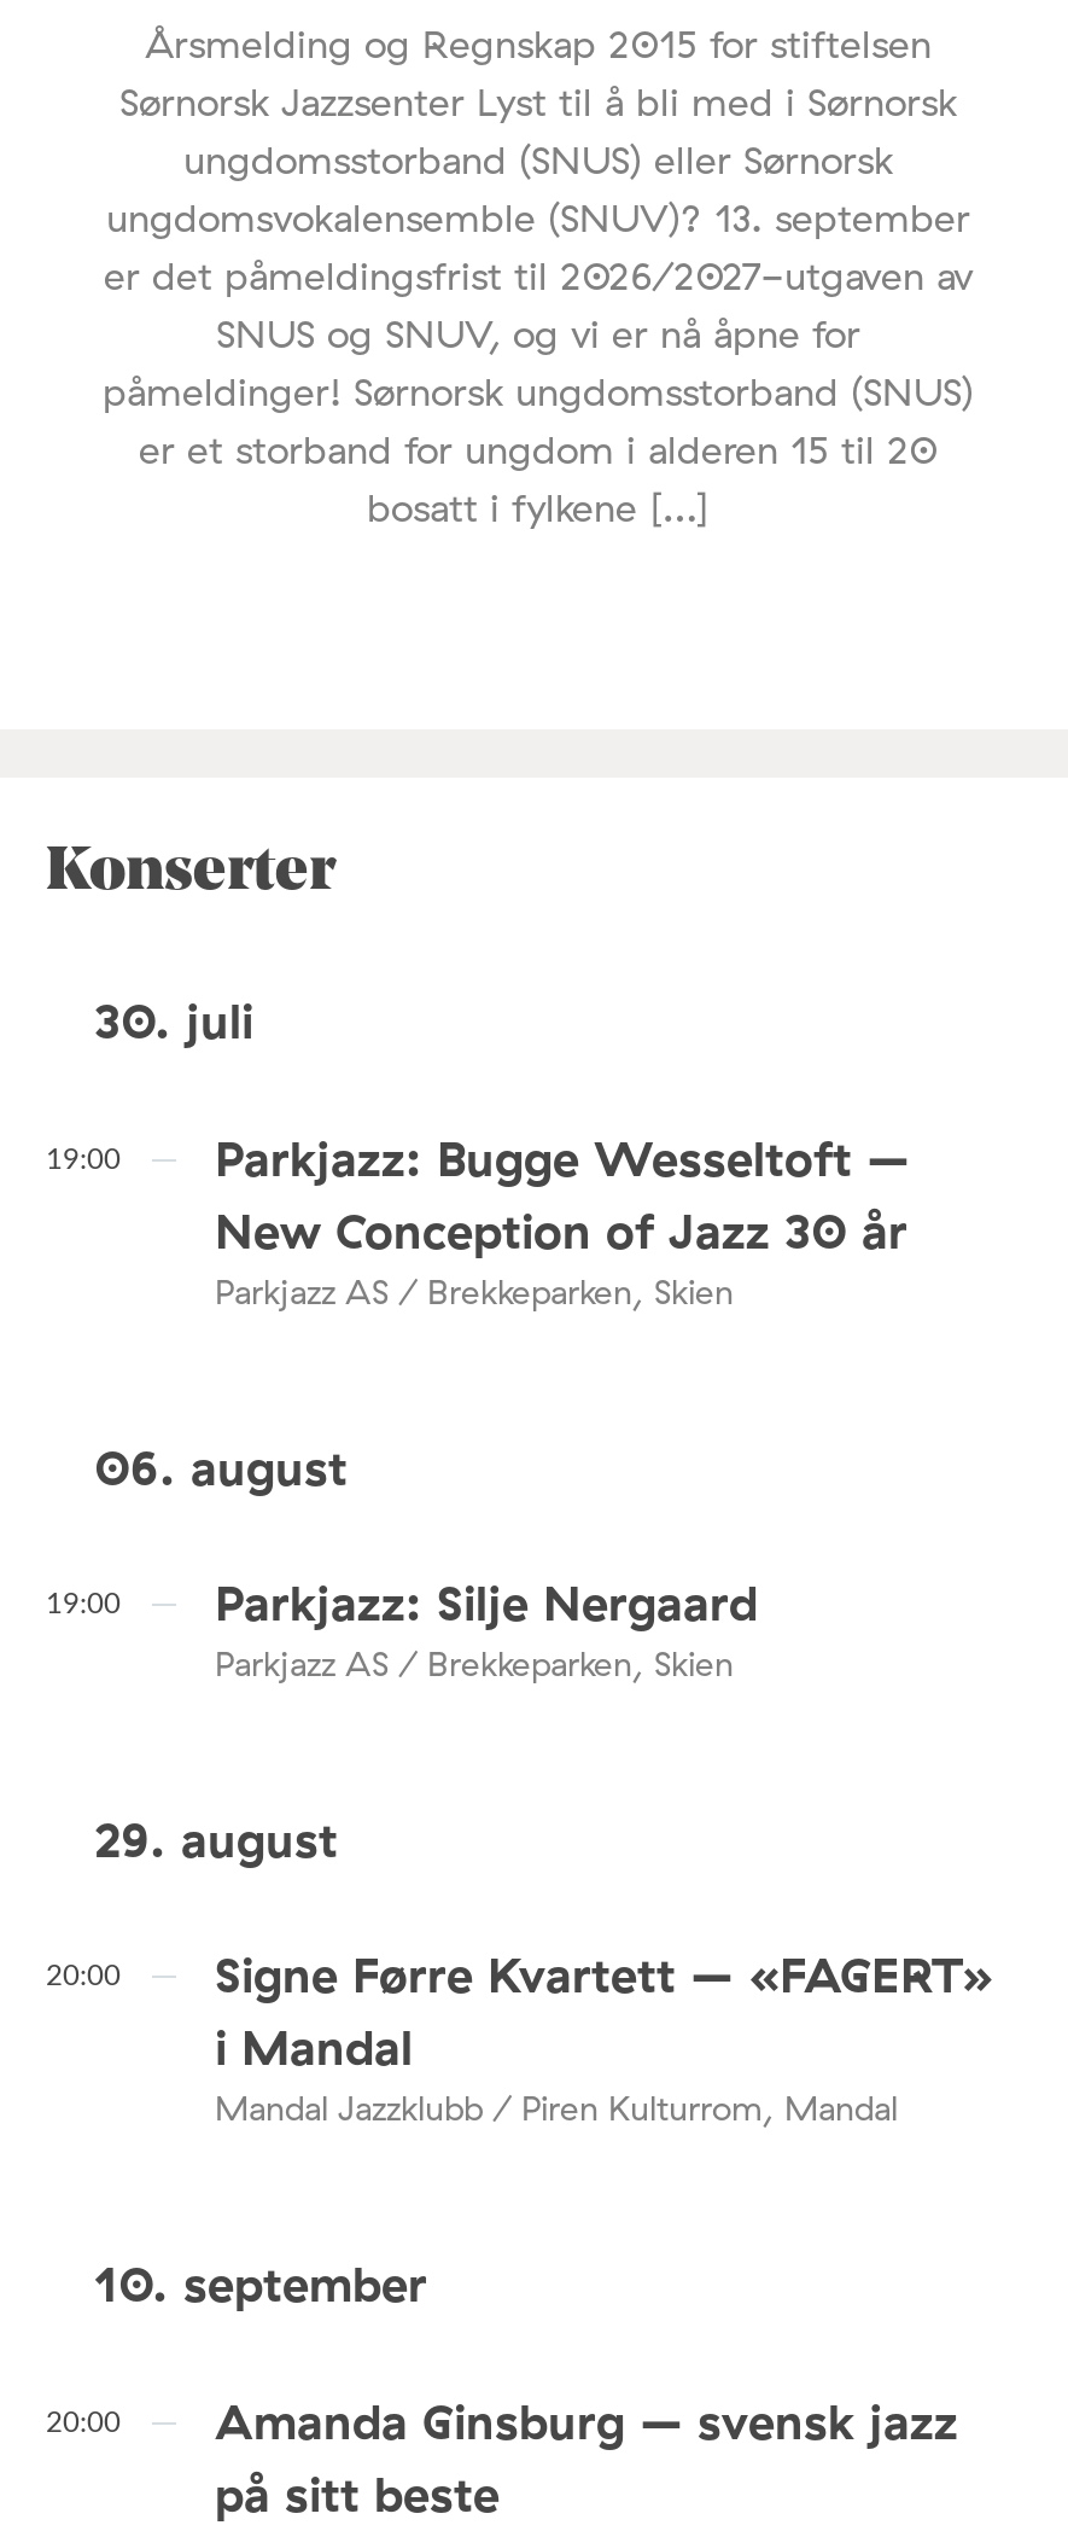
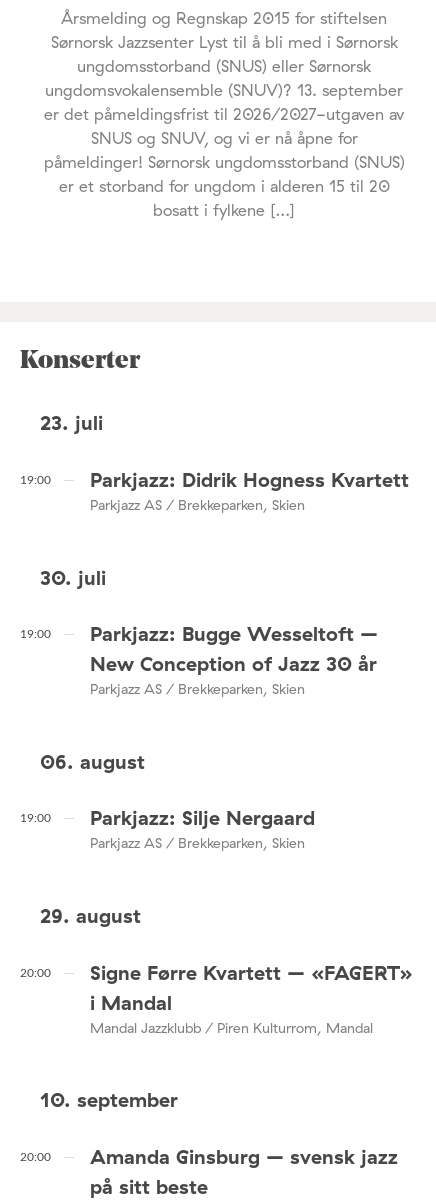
none -> [20,410,409,514] 23. juli | 19:00 | Parkjazz: Didrik Hogness Kvartett | Parkjazz AS / Brekkeparken, Skien

